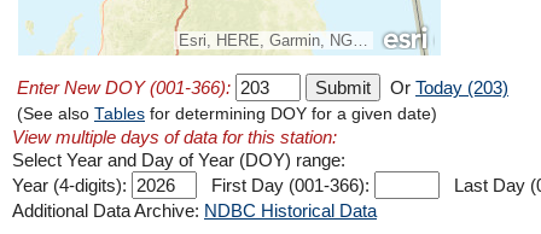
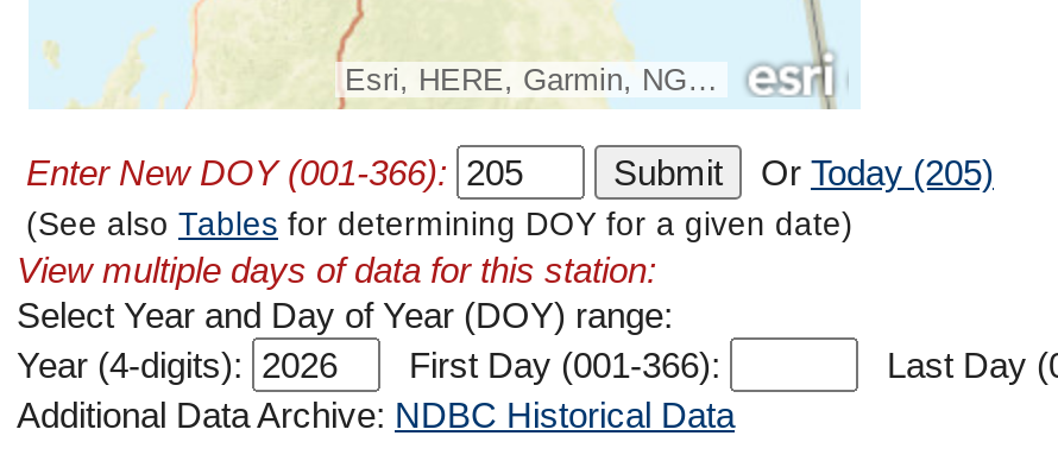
[380,77,508,98] Or Today (203) -> [742,152,994,192] Or Today (205)

